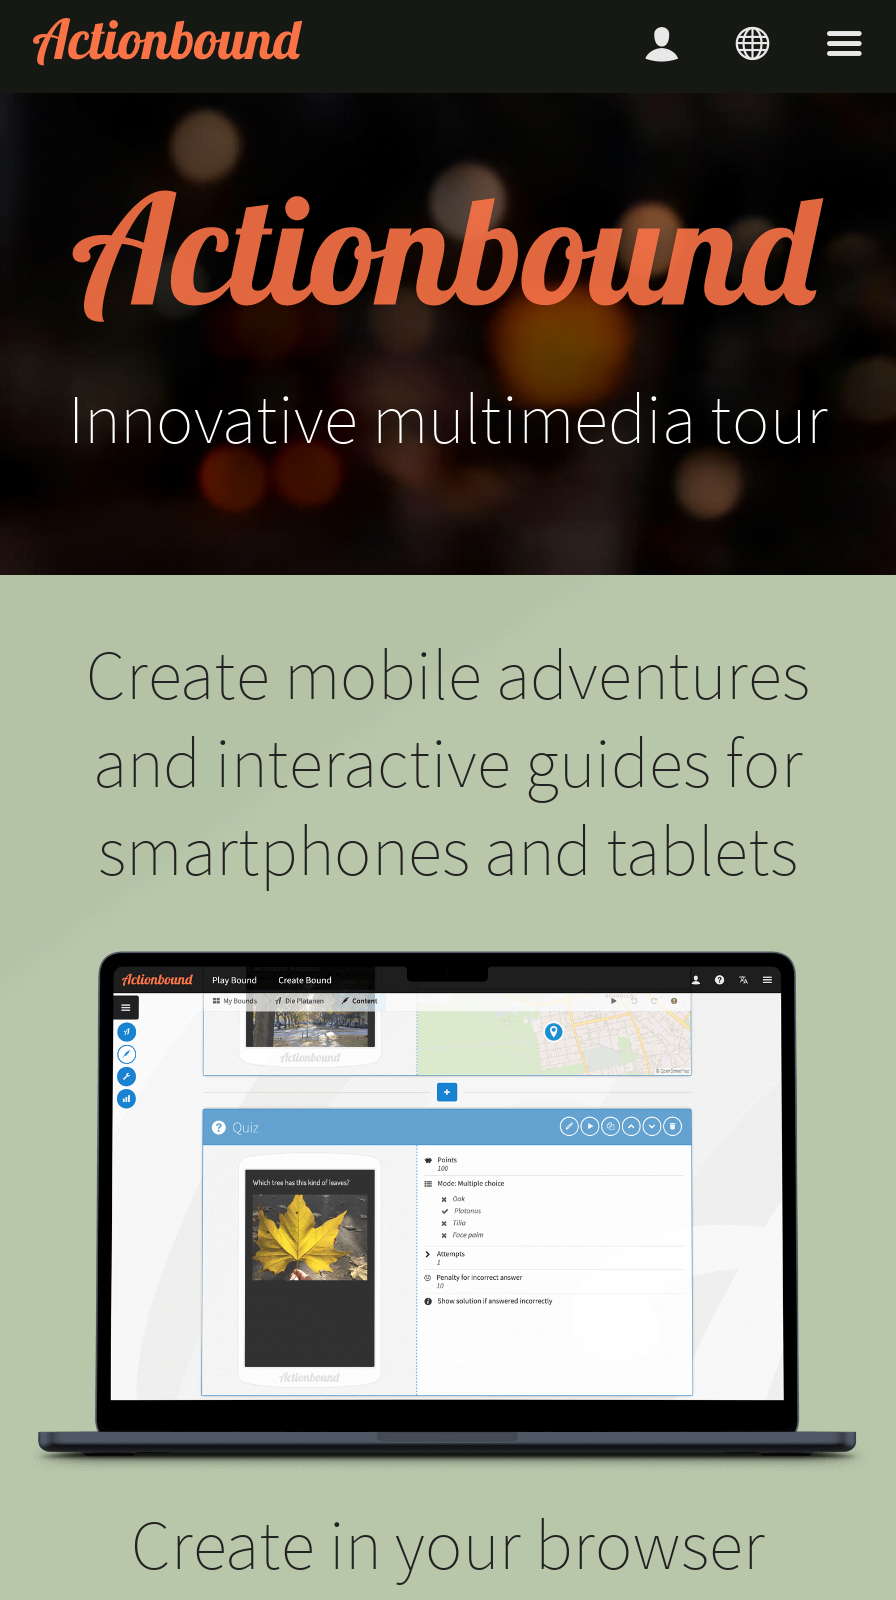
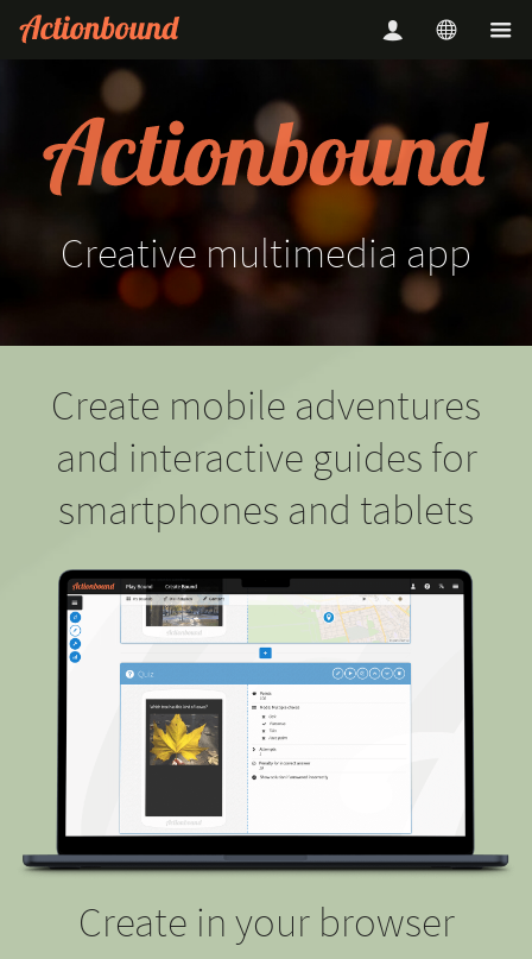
[65,374,831,462] Interactive multimedia tour -> [61,226,471,279] Creative multimedia app

